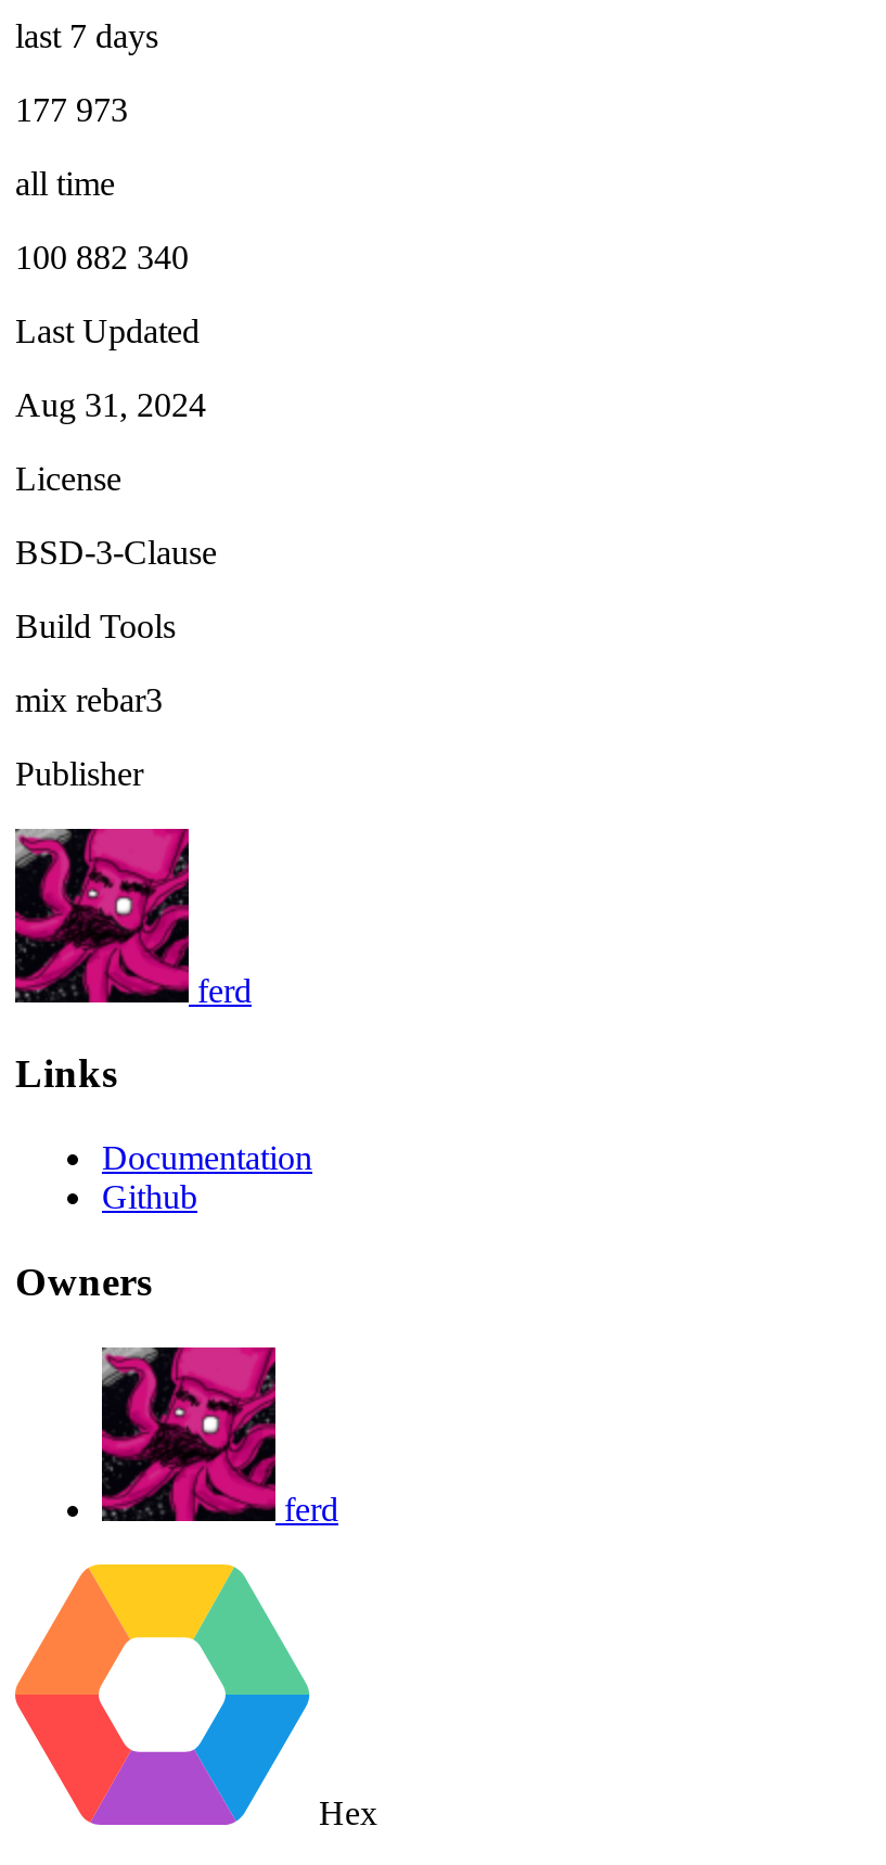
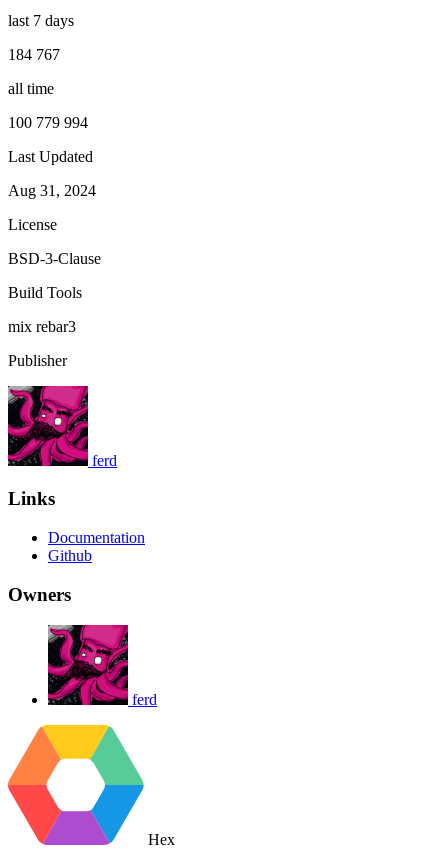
[15,90,128,127] 177 973 -> [8,46,60,63] 184 767
[15,238,189,275] 100 882 340 -> [8,114,88,131] 100 779 994

